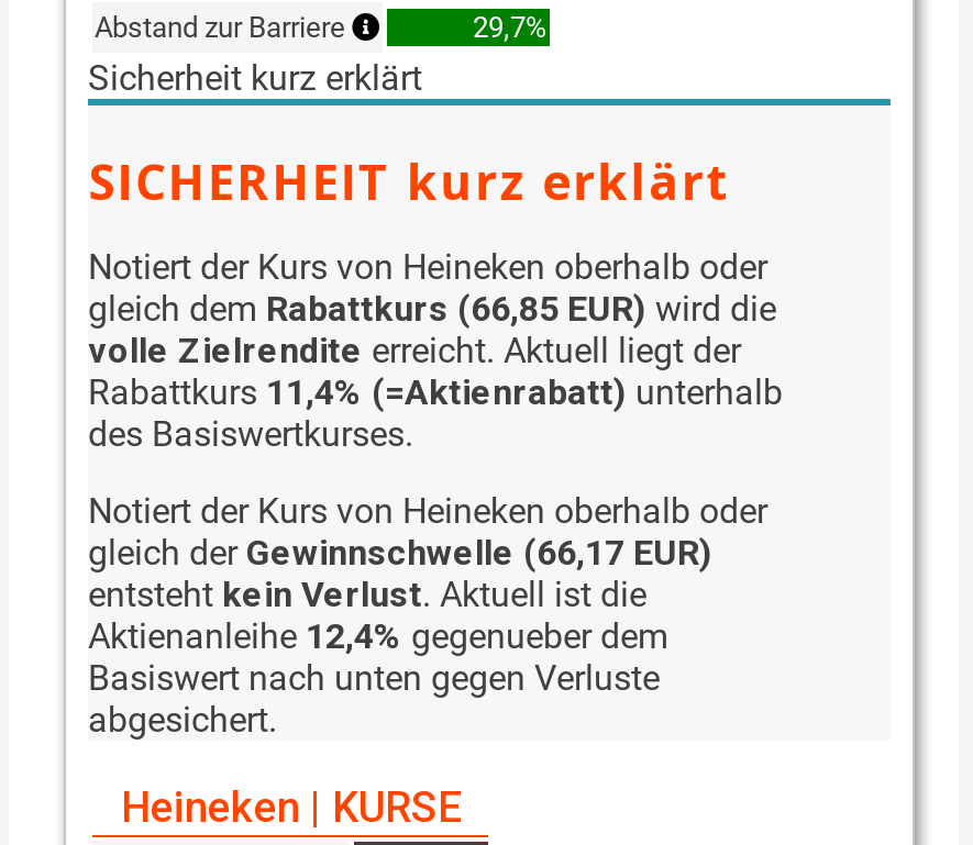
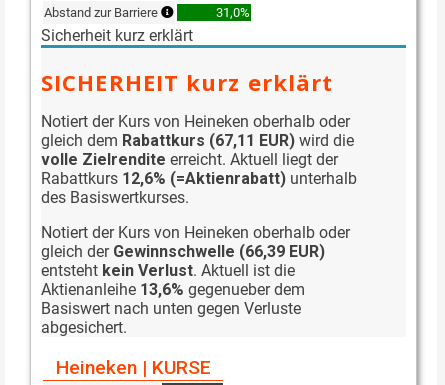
[473,12,548,45] 29,7% -> [216,5,250,20] 31,0%
[88,289,776,331] gleich dem Rabattkurs (66,85 EUR) wird die -> [41,131,354,150] gleich dem Rabattkurs (67,11 EUR) wird die
[88,373,783,414] Rabattkurs 11,4% (=Aktienrabatt) unterhalb -> [41,169,357,188] Rabattkurs 12,6% (=Aktienrabatt) unterhalb
[88,533,712,575] gleich der Gewinnschwelle (66,17 EUR) -> [41,242,325,261] gleich der Gewinnschwelle (66,39 EUR)
[88,616,668,658] Aktienanleihe 12,4% gegenueber dem -> [41,280,305,299] Aktienanleihe 13,6% gegenueber dem

